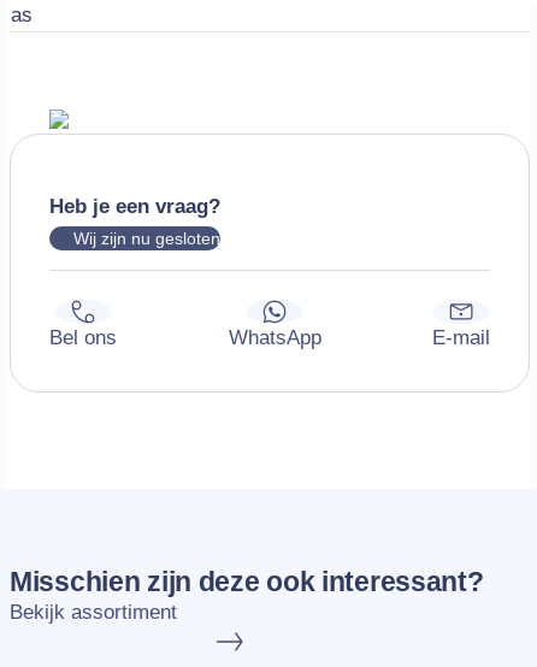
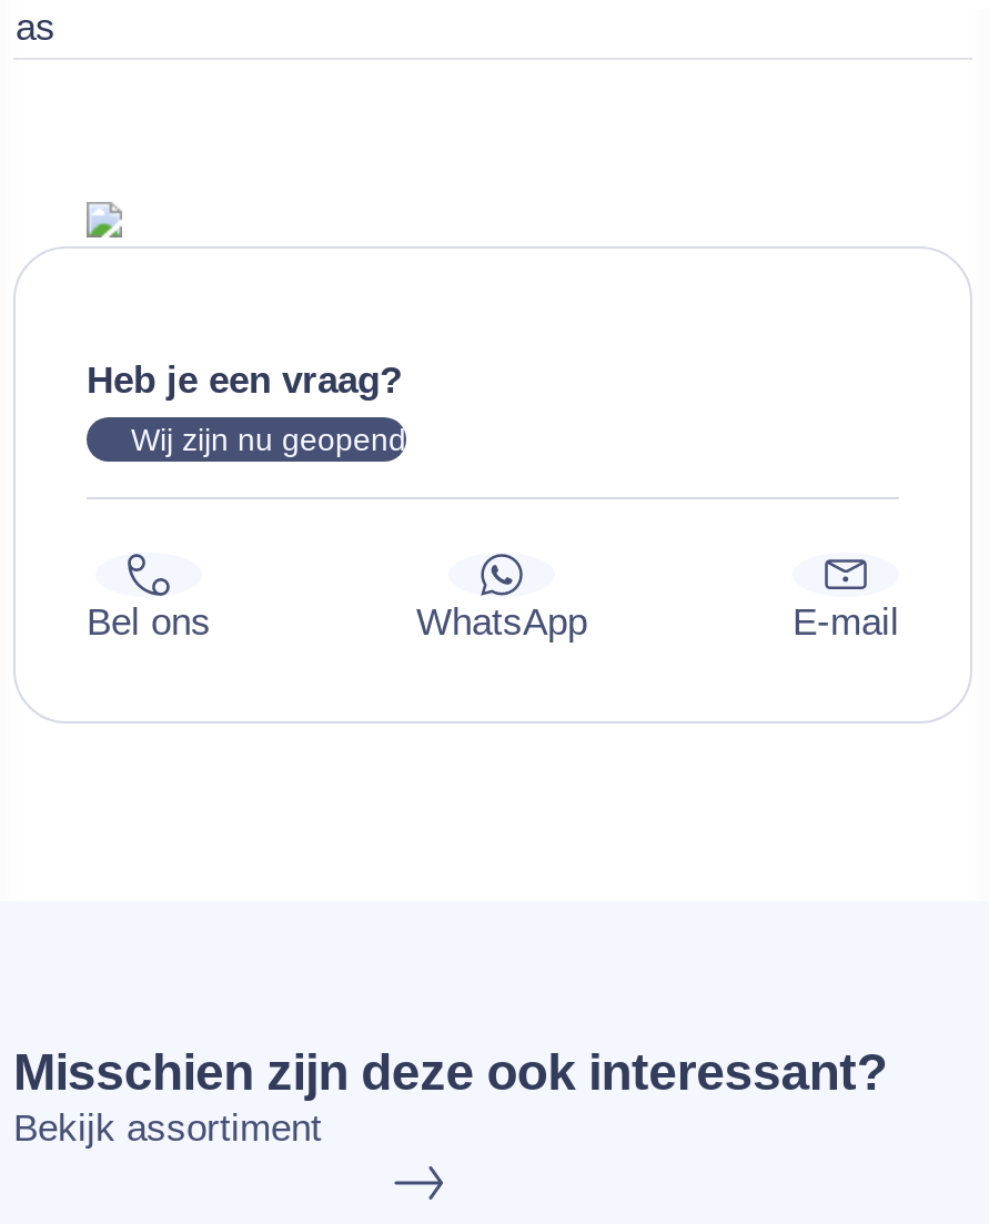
[73,229,220,248] Wij zijn nu gesloten -> [131,422,406,457] Wij zijn nu geopend

